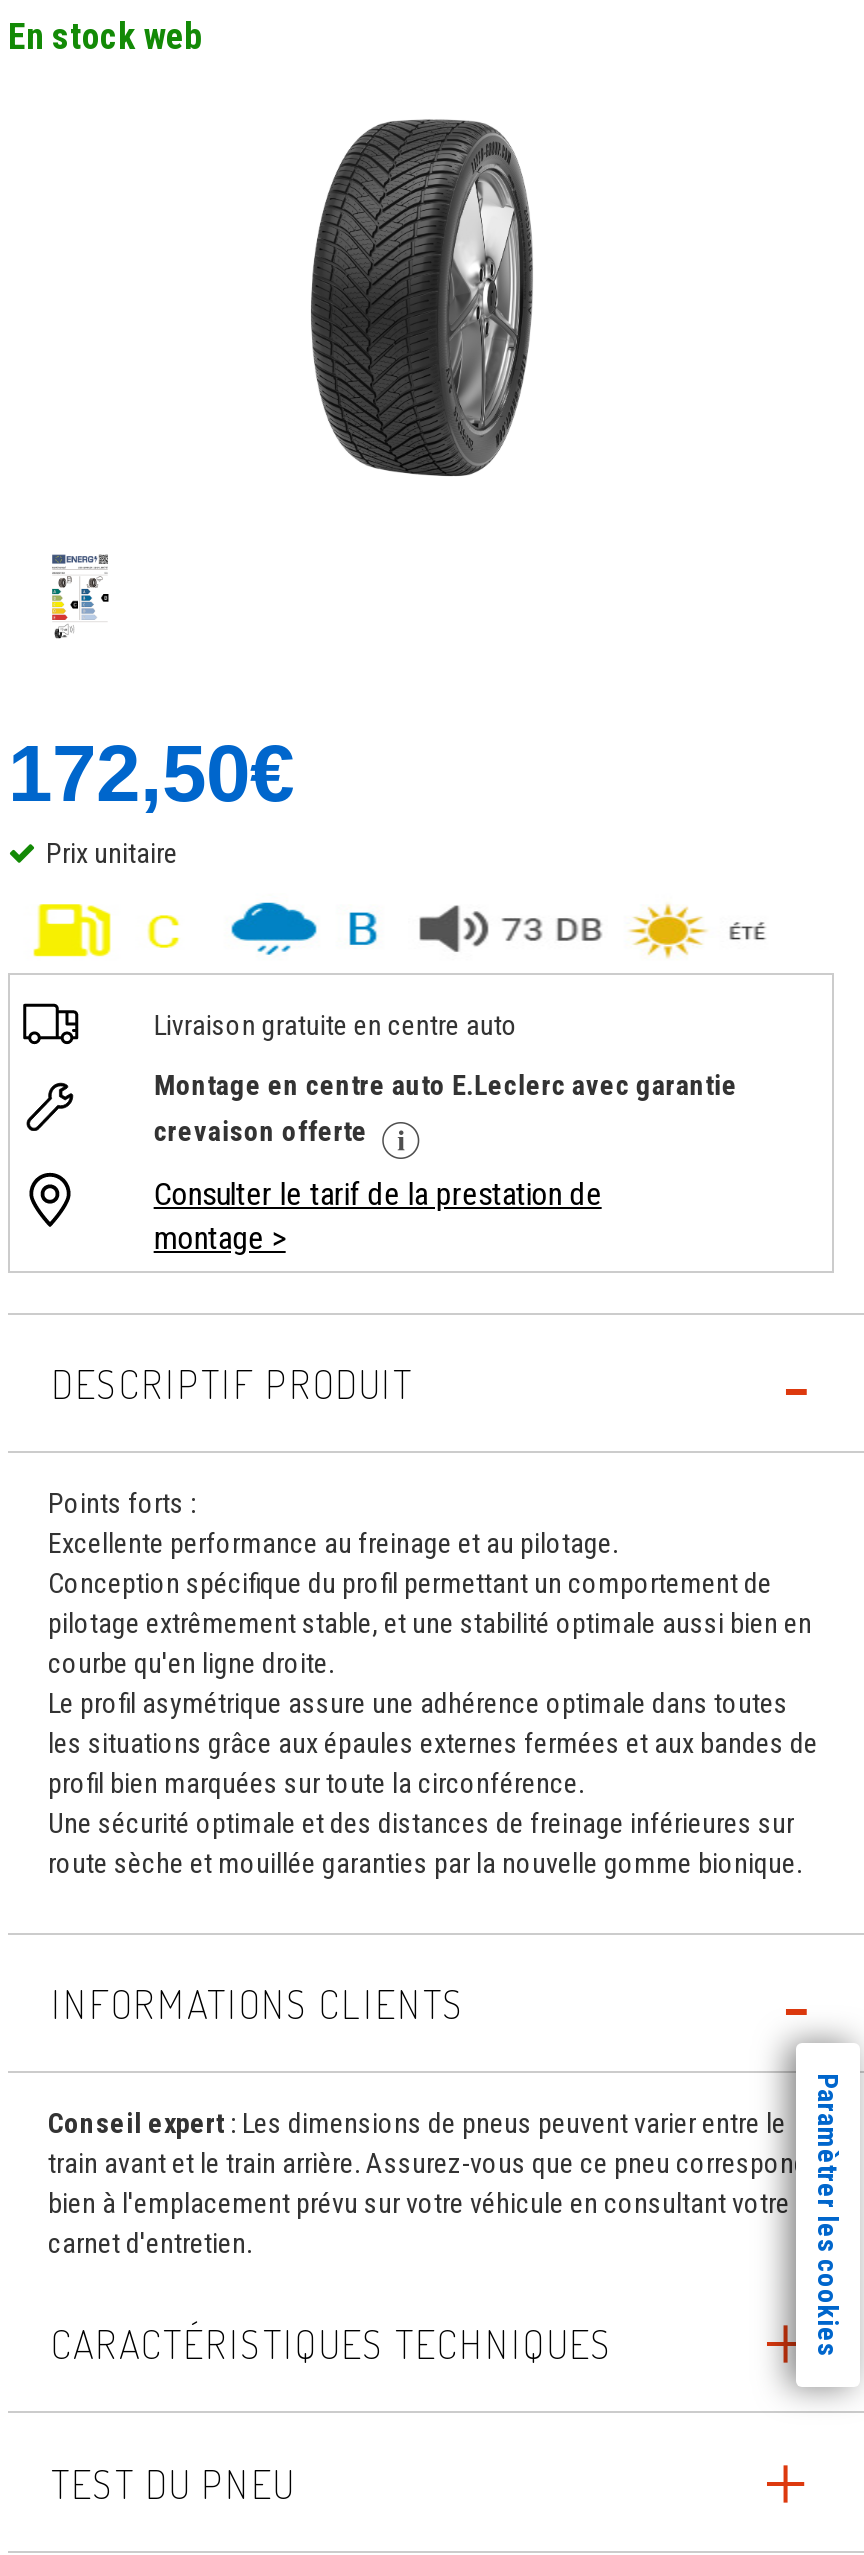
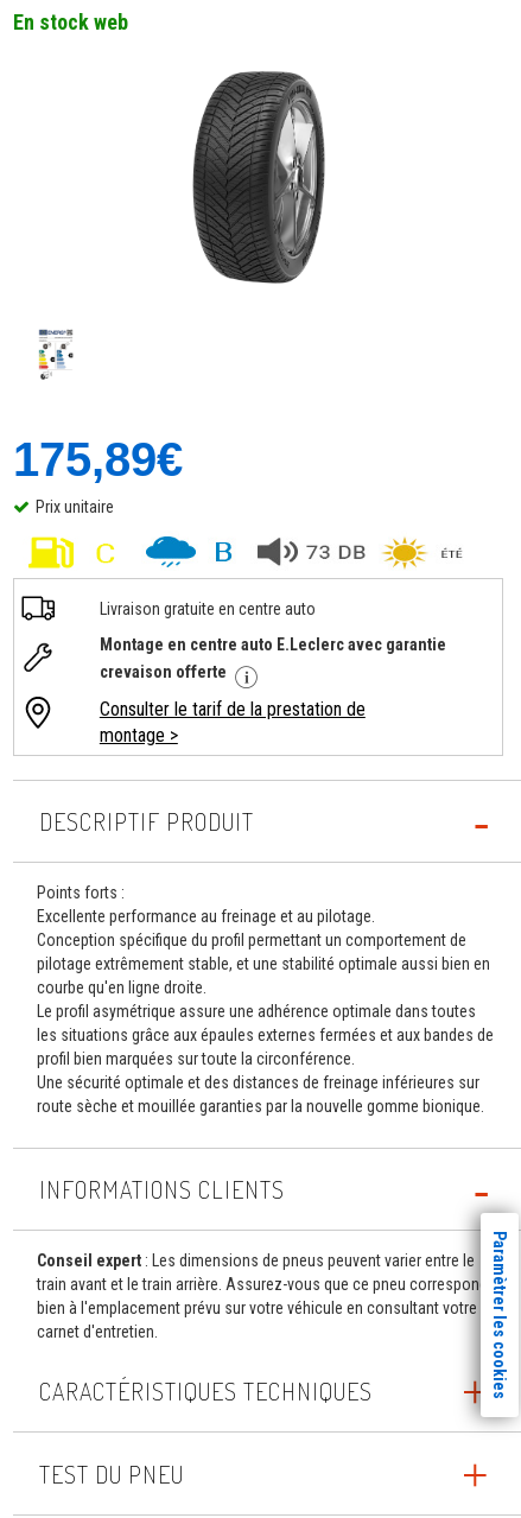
[8,729,294,817] 172,50€ -> [13,433,183,485] 175,89€

